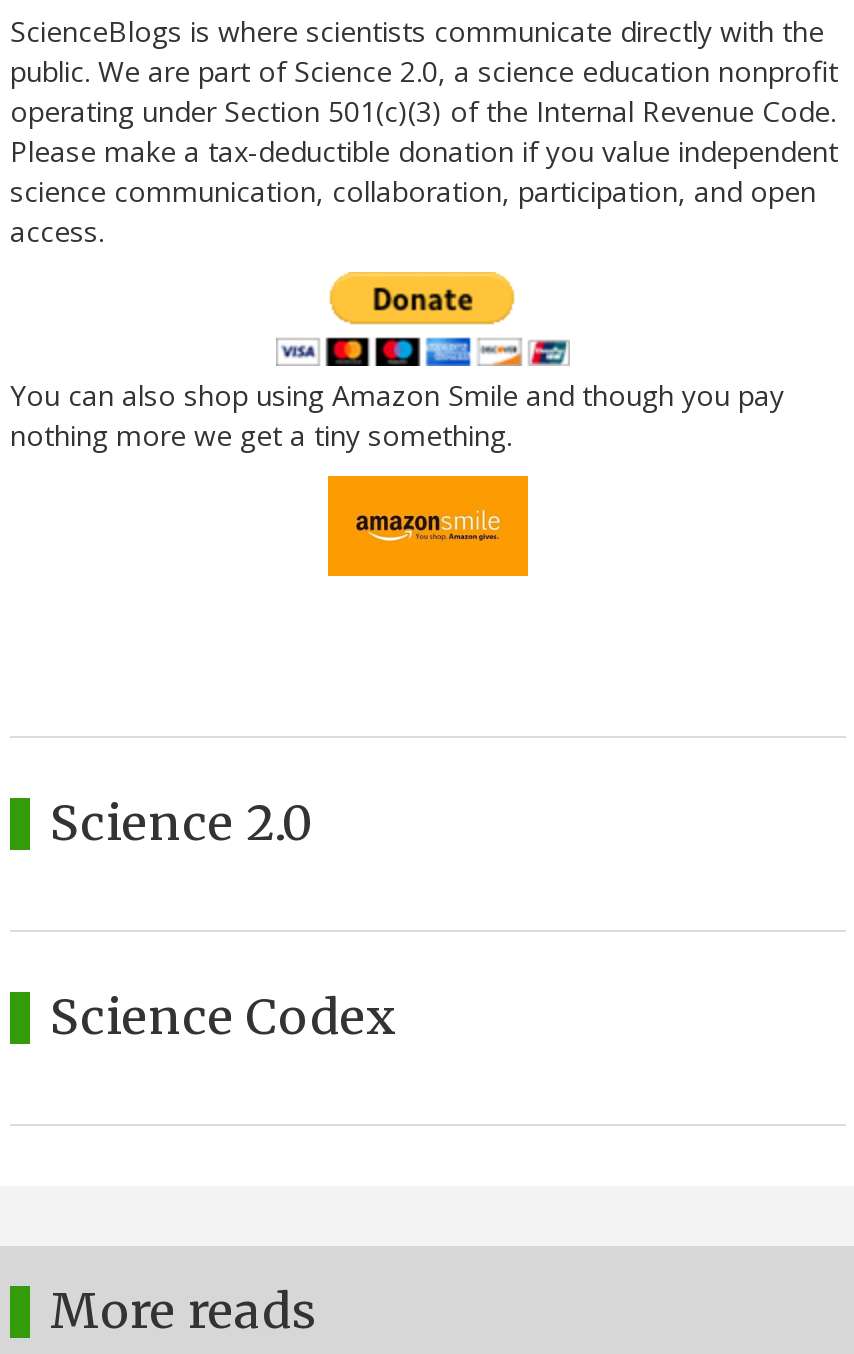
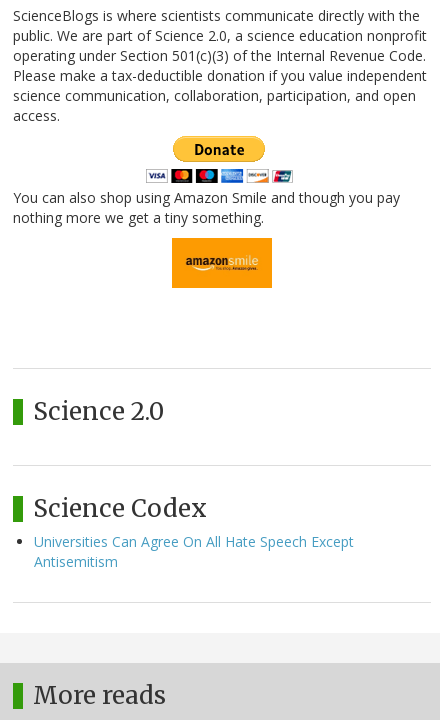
none -> [34,532,354,571] Universities Can Agree On All Hate Speech Except | Antisemitism

